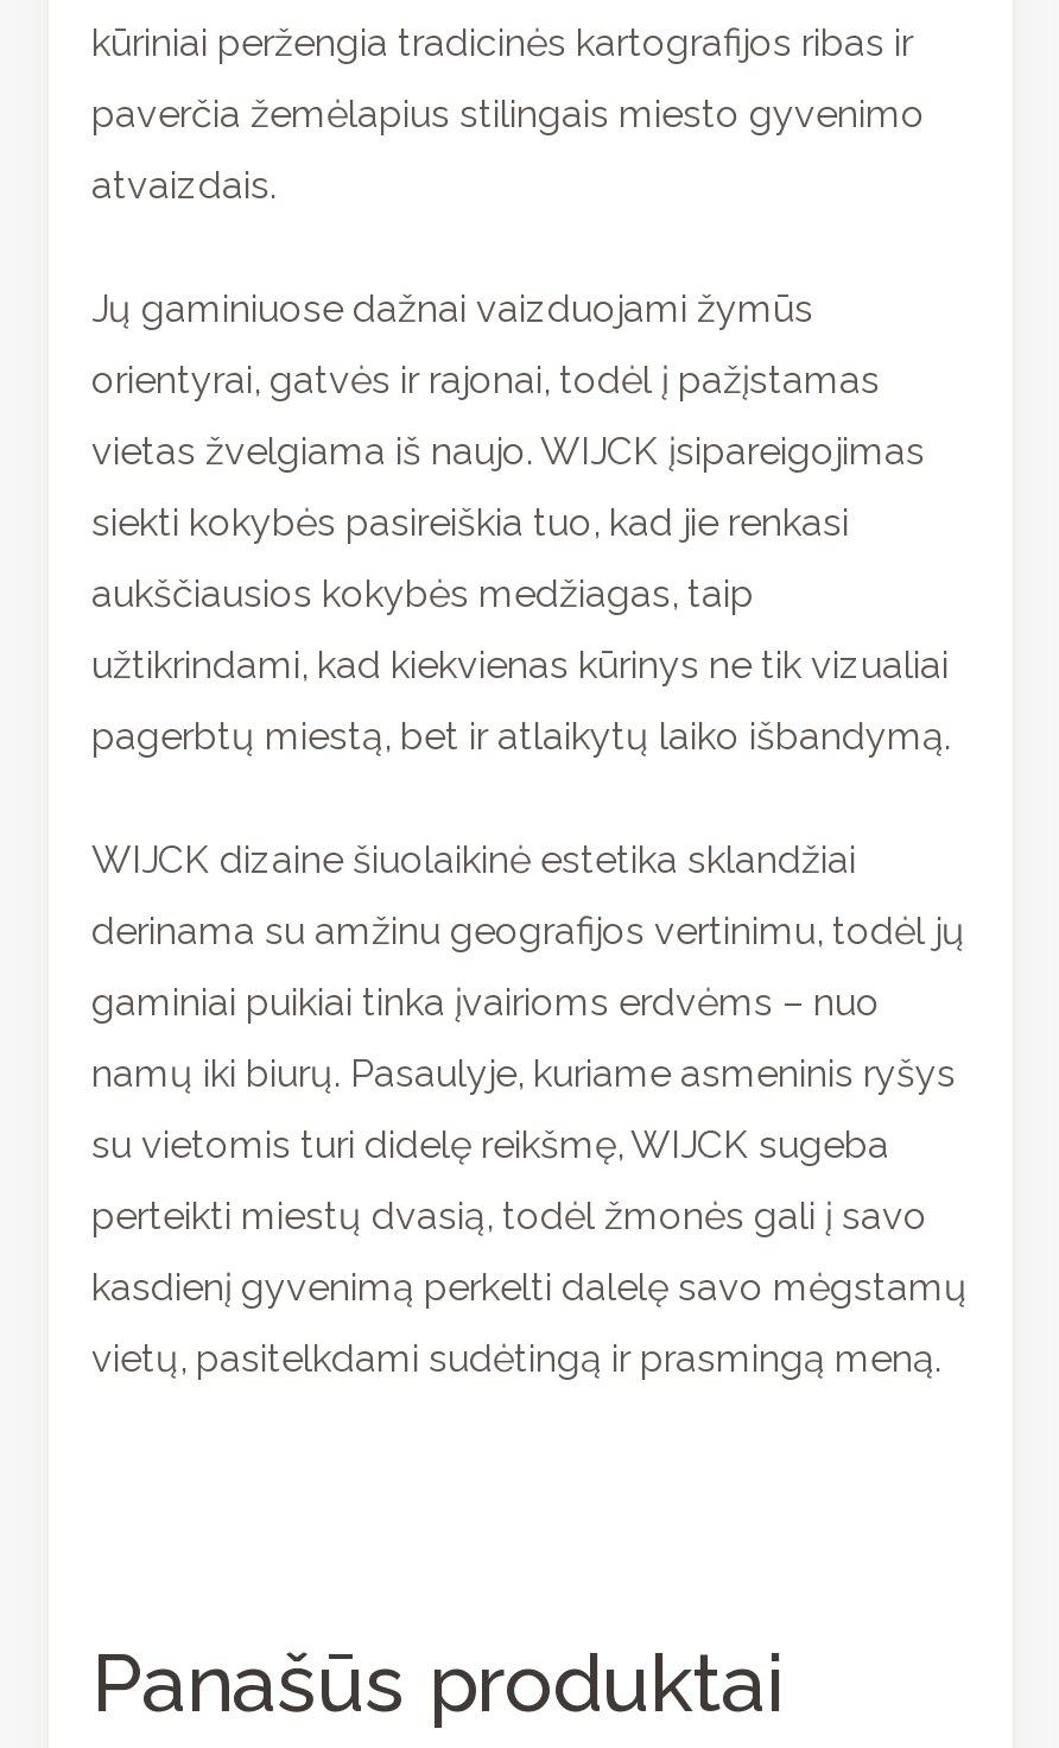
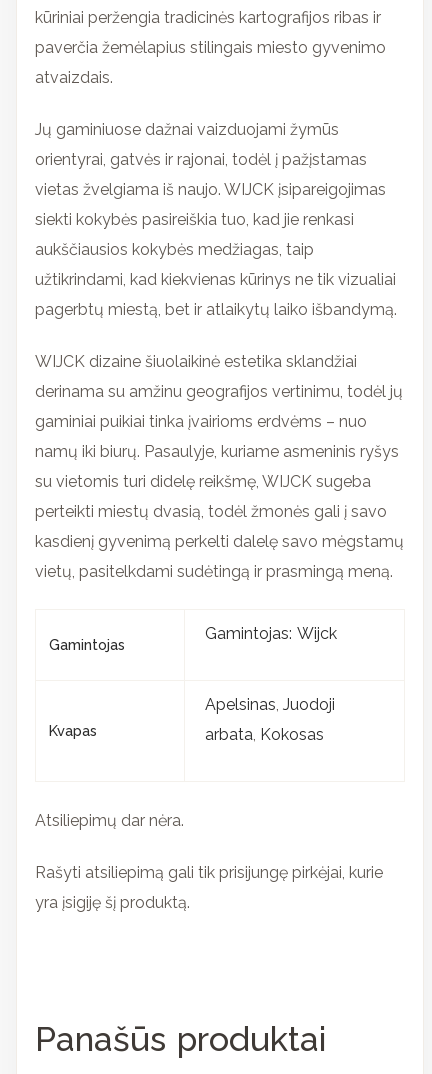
none -> [35,811,383,912] Atsiliepimų dar nėra. | Rašyti atsiliepimą gali tik prisijungę pirkėjai, kurie | yra įsigiję šį produktą.
none -> [49,636,125,653] Gamintojas
none -> [49,722,97,739] Kvapas
none -> [204,624,336,643] Gamintojas: Wijck
none -> [204,695,334,744] Apelsinas, Juodoji | arbata, Kokosas

